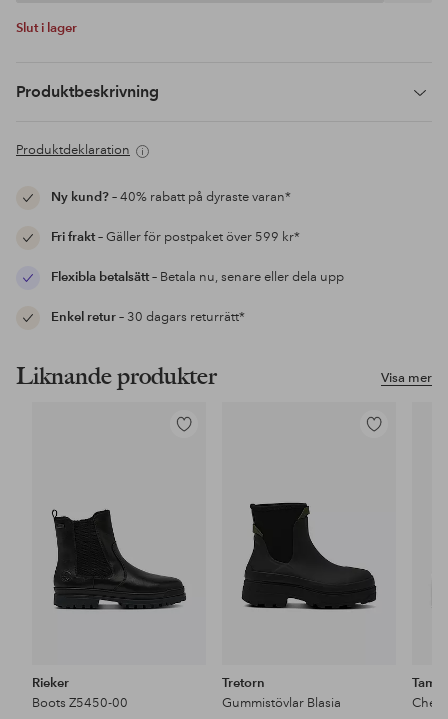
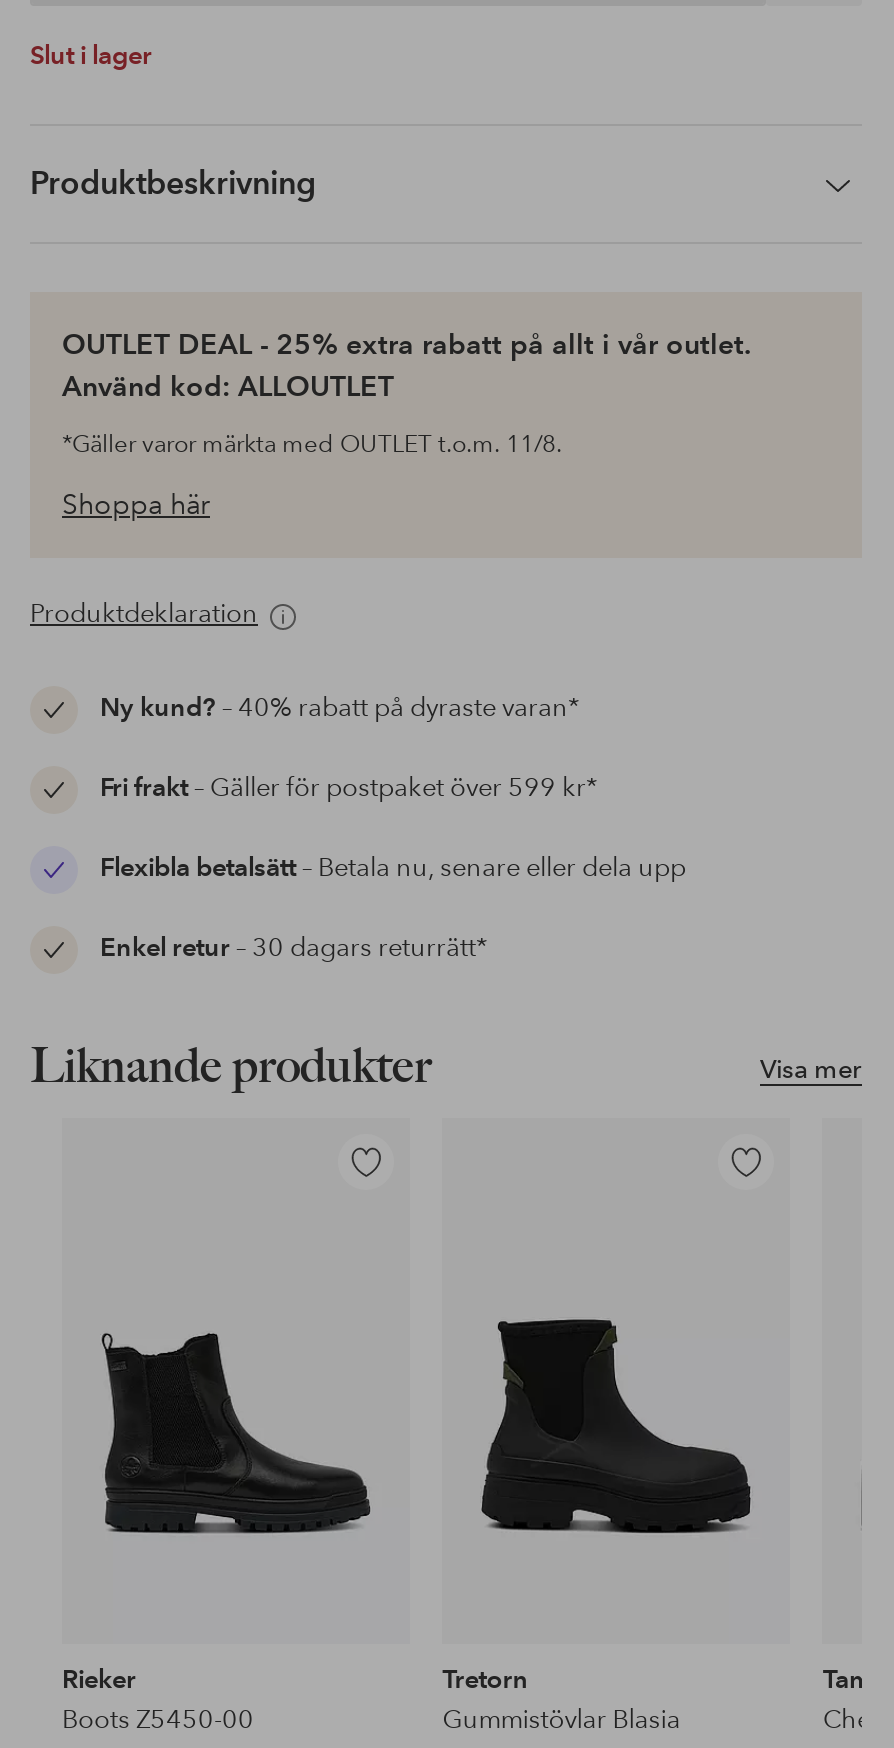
none -> [62,326,752,522] OUTLET DEAL - 25% extra rabatt på allt i vår outlet. | Använd kod: ALLOUTLET | *Gäller varor märkta med OUTLET t.o.m. 11/8. | Shoppa här

